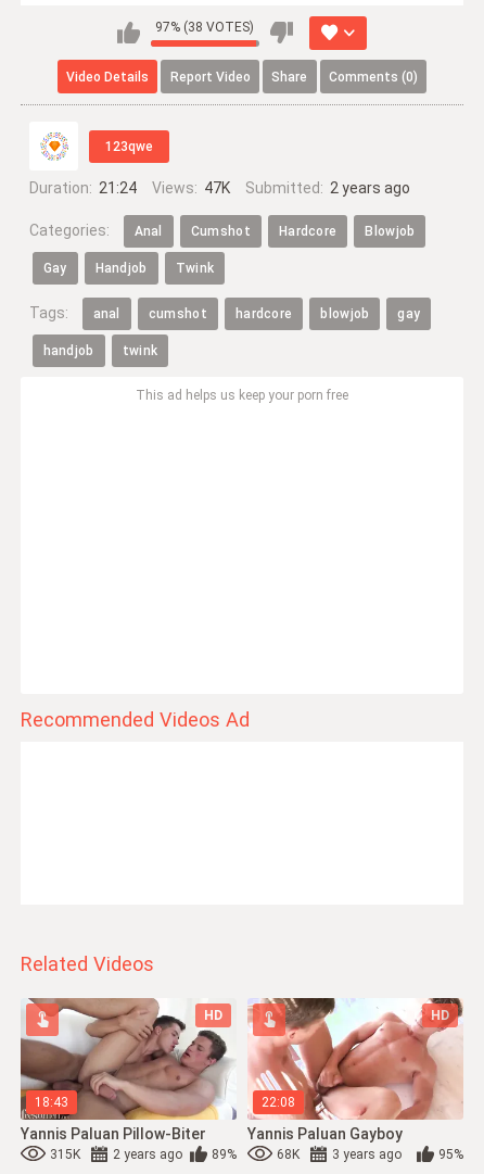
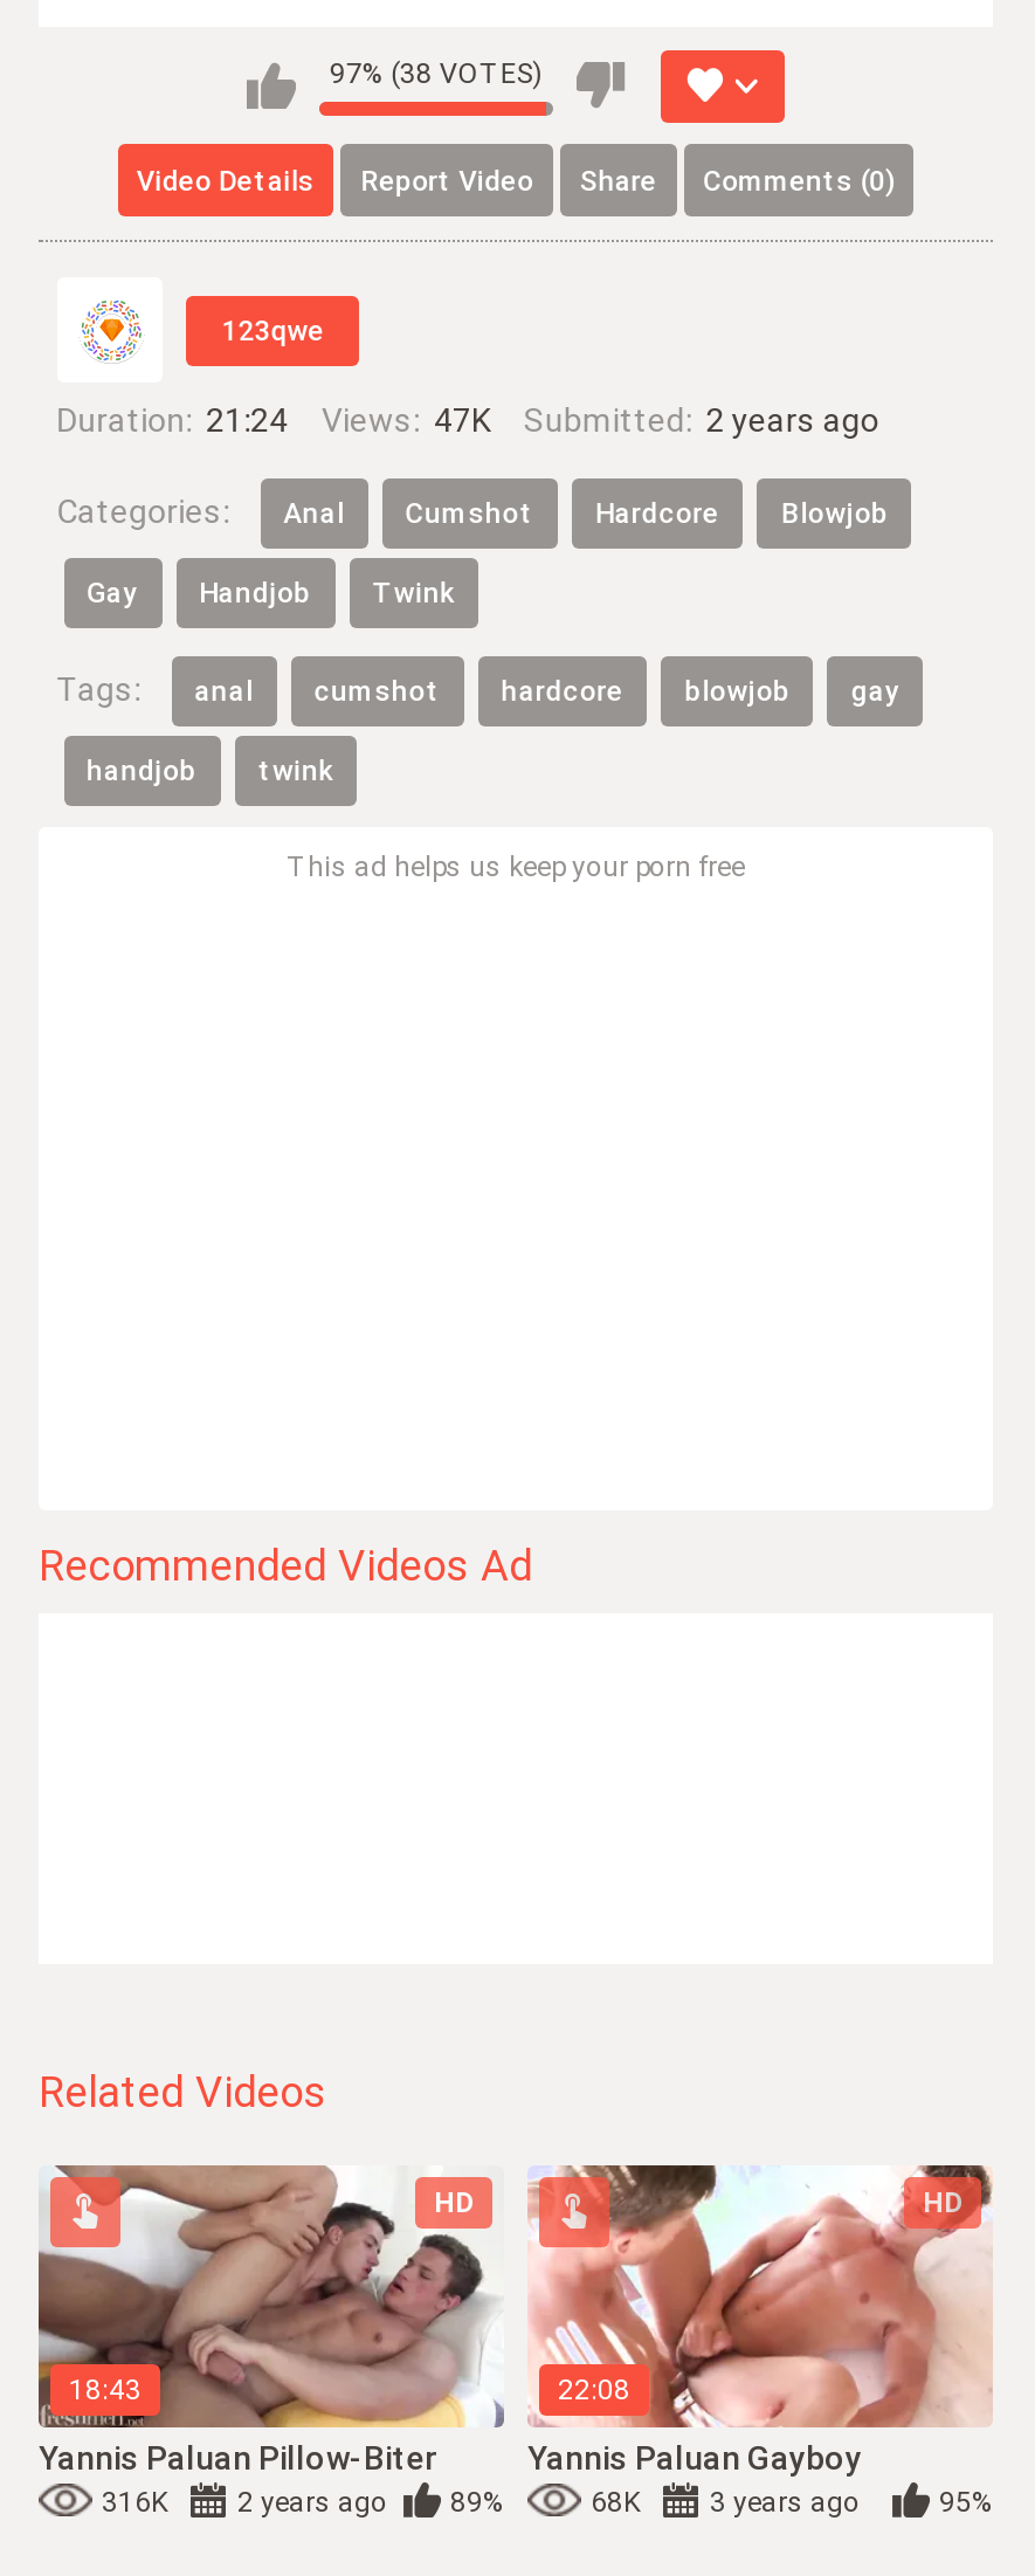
[50,1147,80,1162] 315K -> [102,2487,167,2520] 316K

